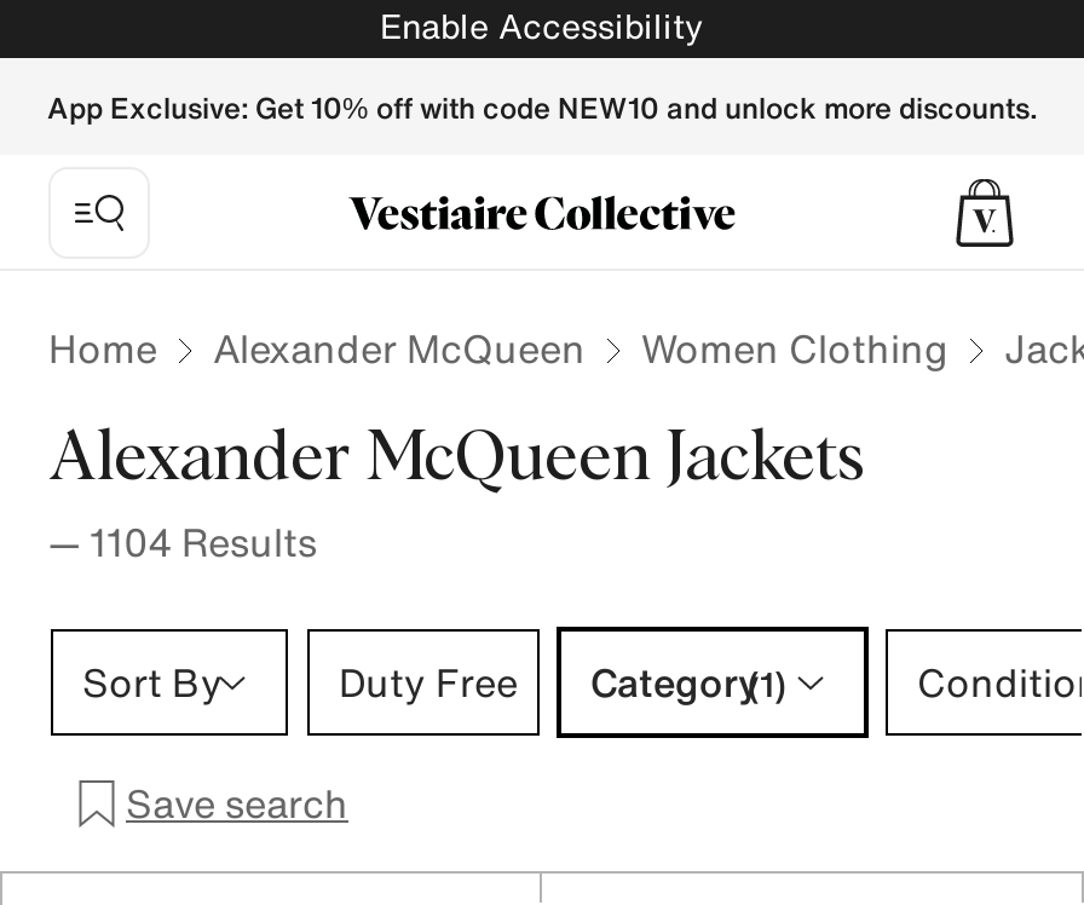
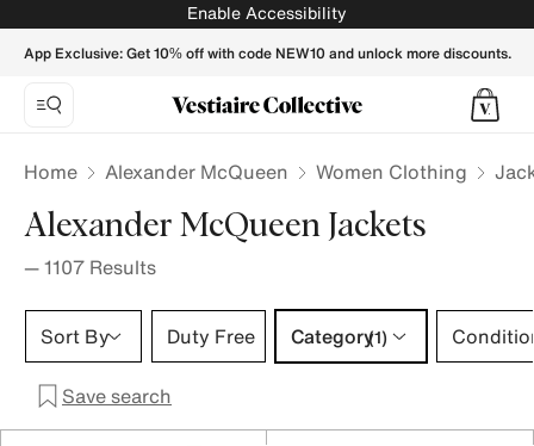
[48,513,317,571] — 1104 Results -> [24,253,156,281] — 1107 Results

